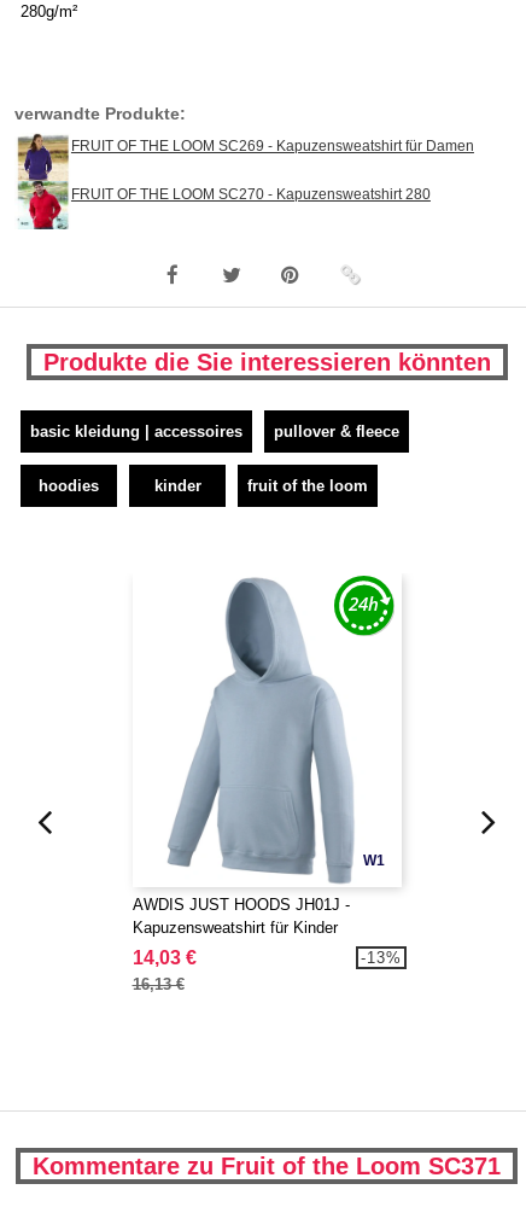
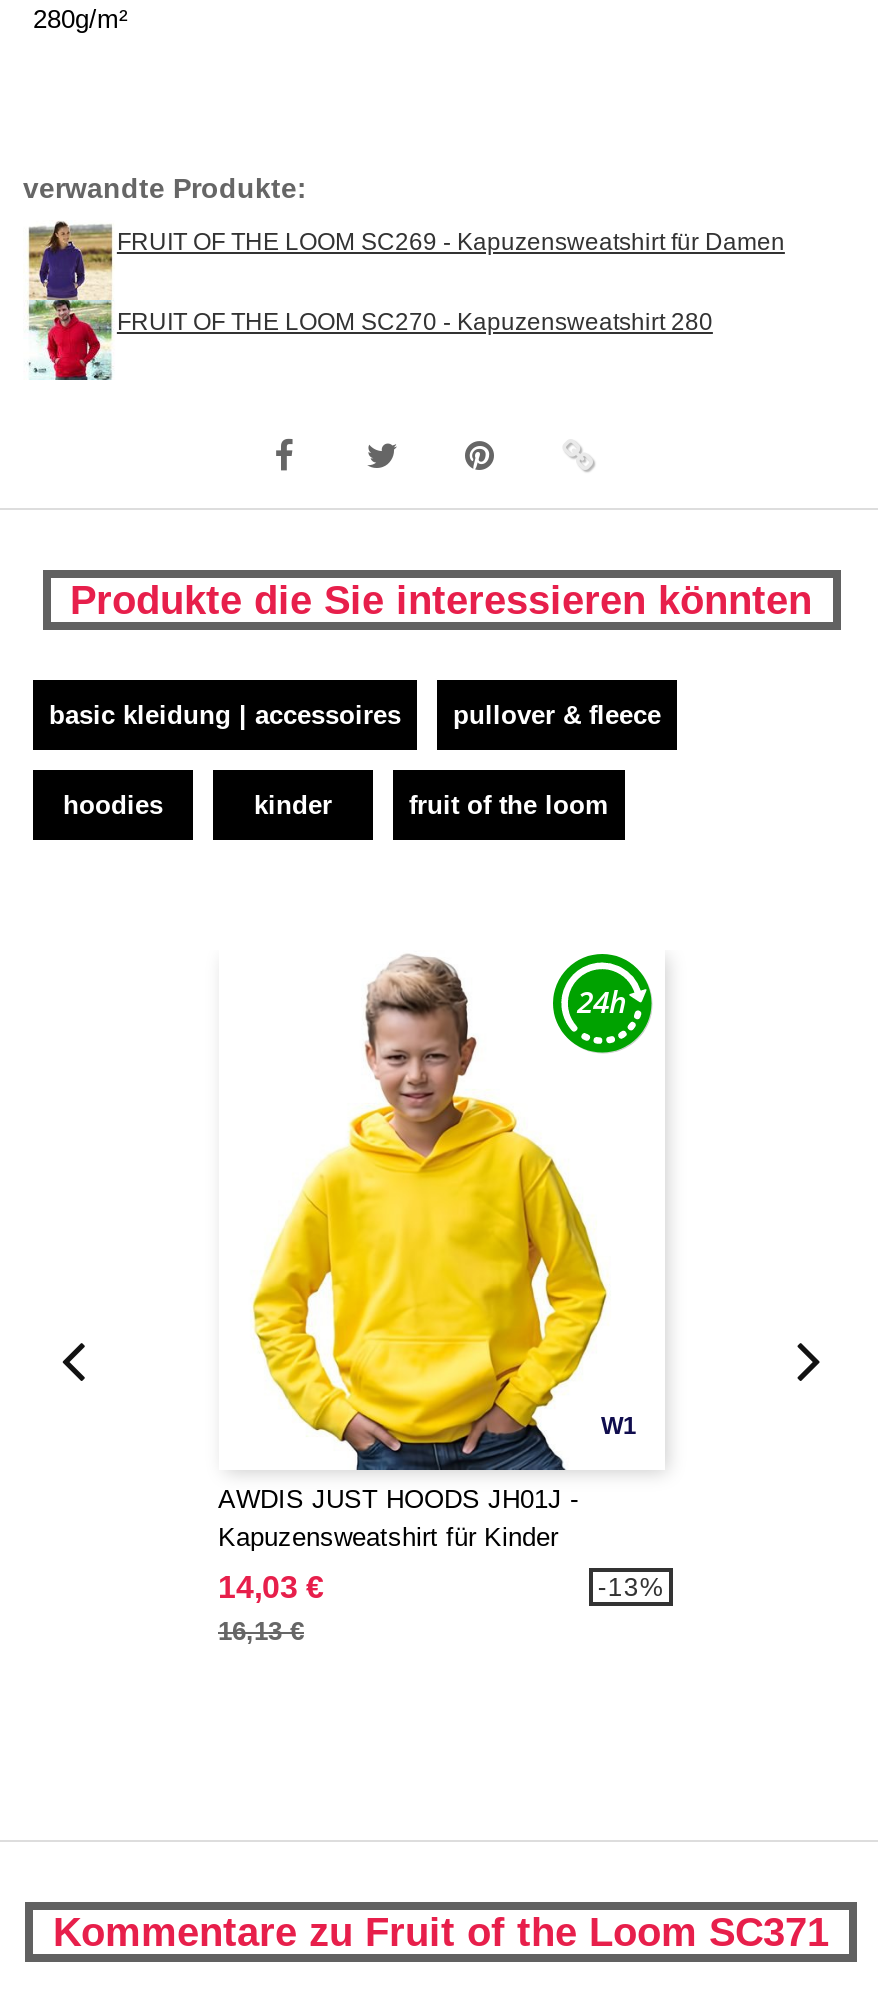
[153,579,367,887] [image] -> [251,960,609,1472] [image]

